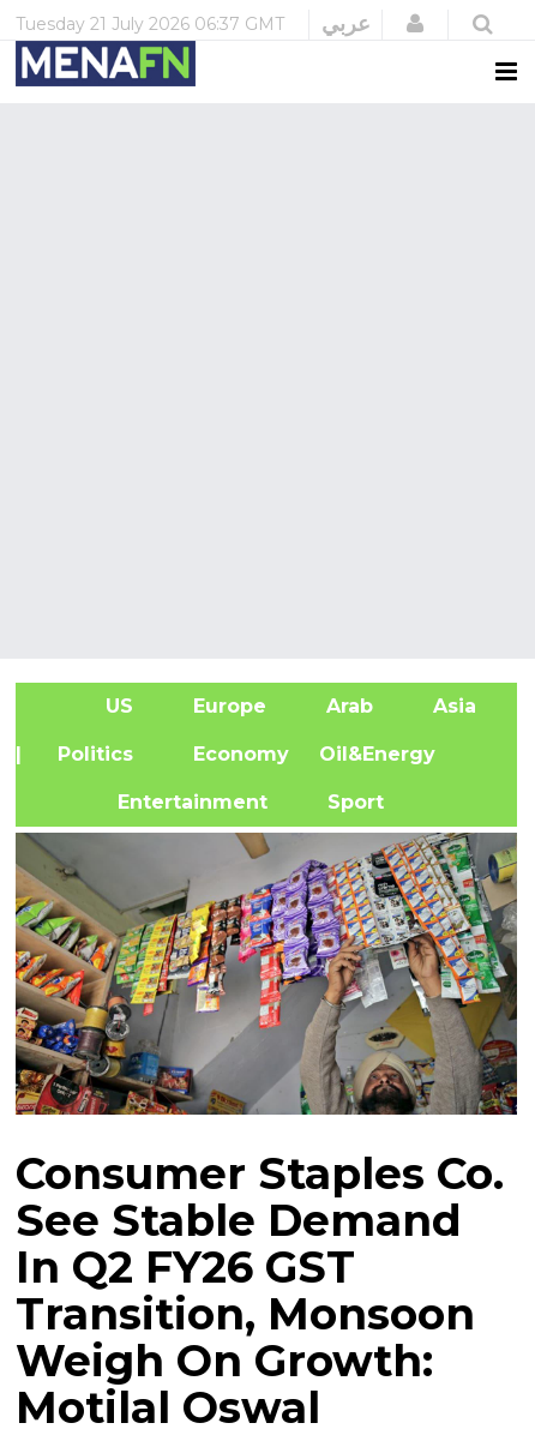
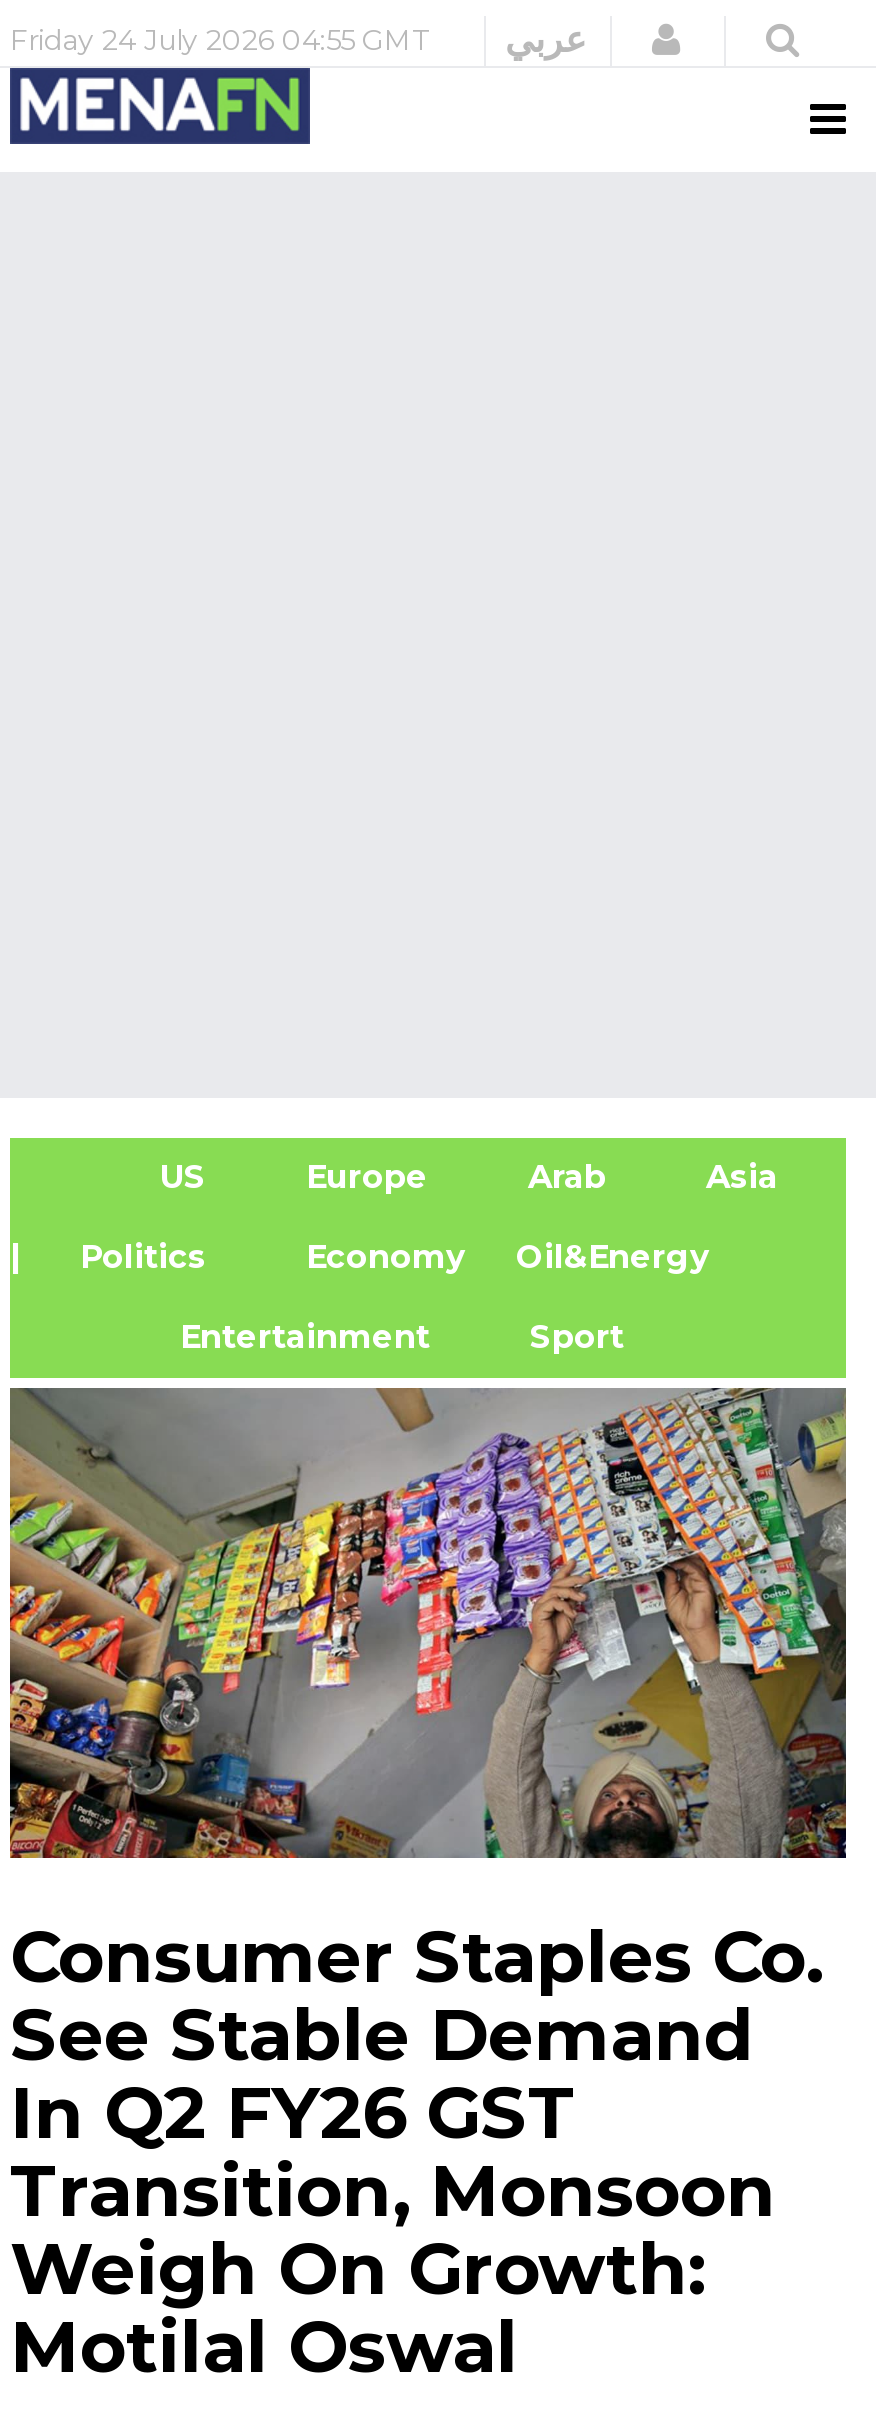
[16,13,284,35] Tuesday 21 July 2026 06:37 GMT -> [10,22,428,58] Friday 24 July 2026 04:55 GMT

